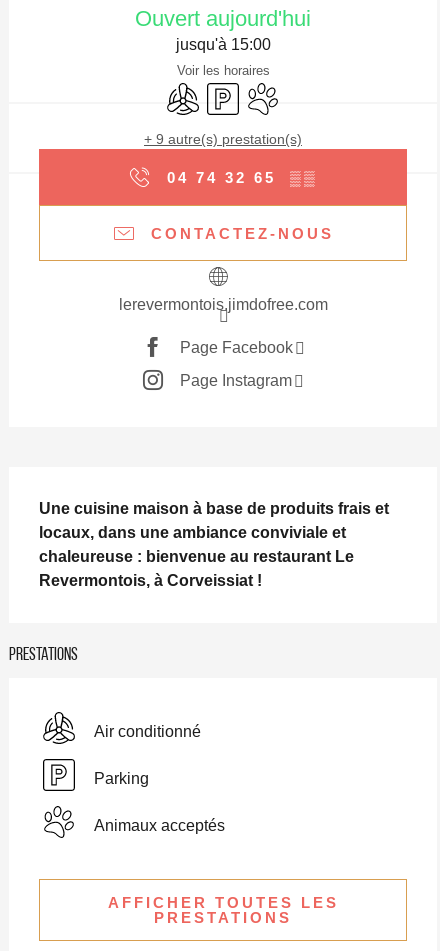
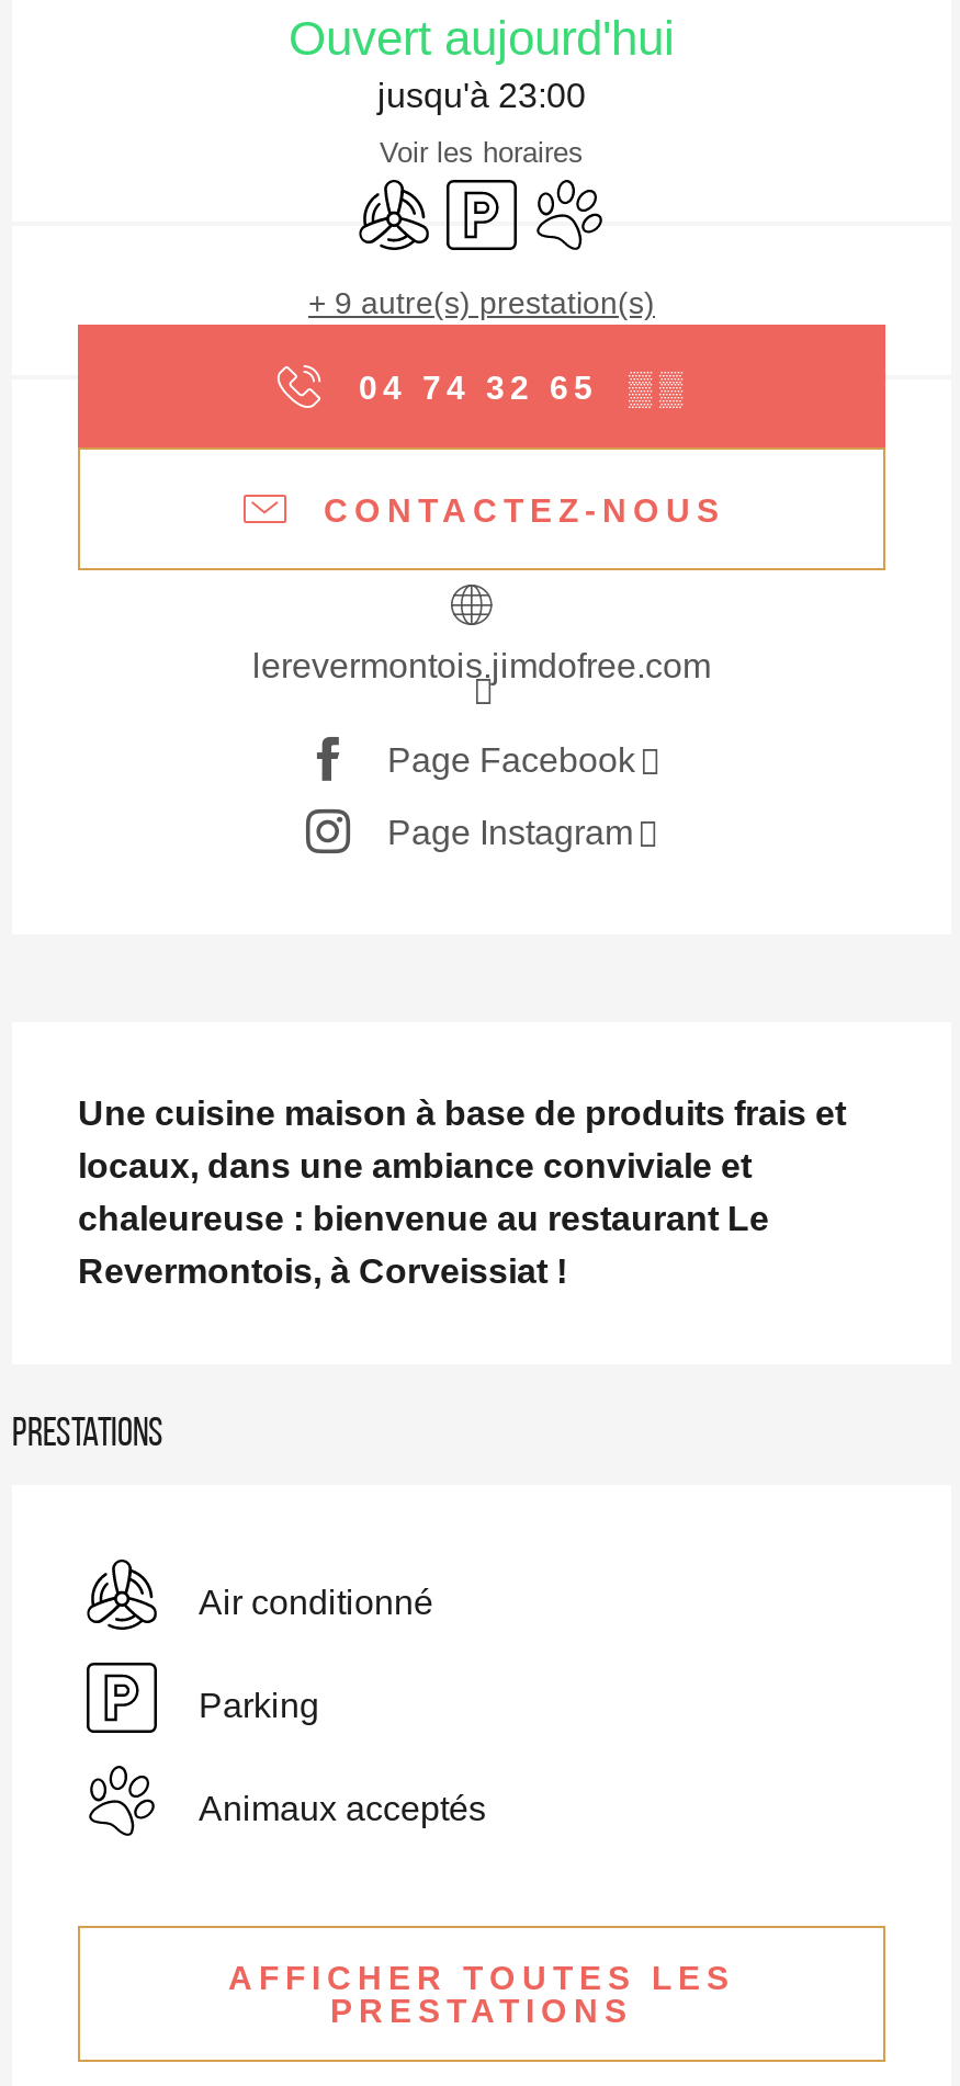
[175,36,270,53] jusqu'à 15:00 -> [377,76,586,114] jusqu'à 23:00

